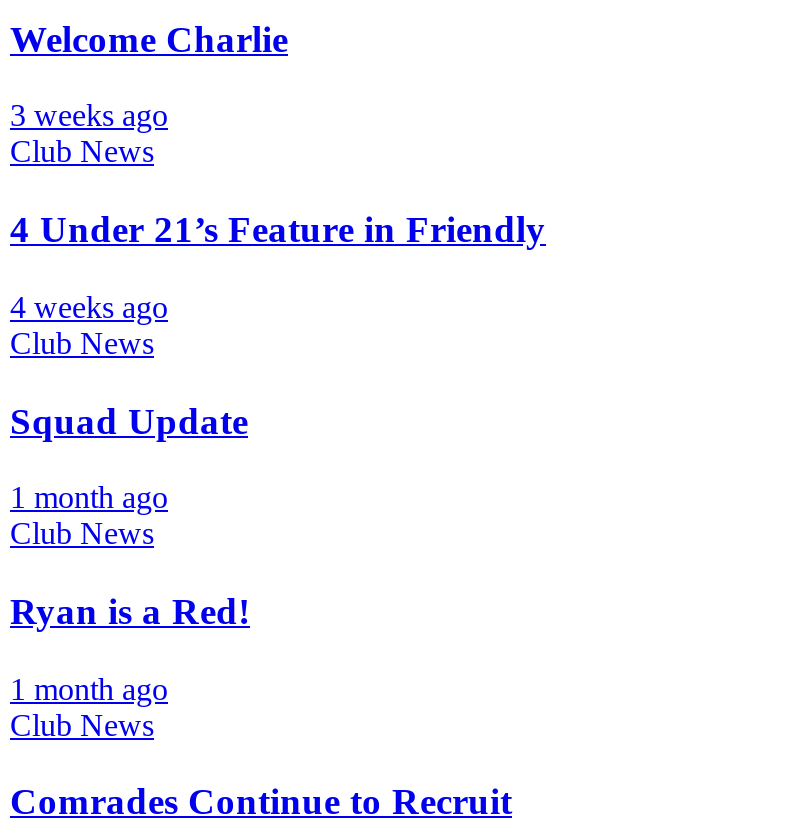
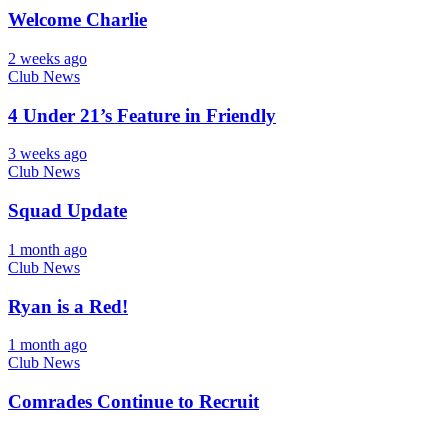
[10,99,168,133] 3 weeks ago -> [8,50,87,67] 2 weeks ago
[10,290,168,324] 4 weeks ago -> [8,145,87,162] 3 weeks ago

